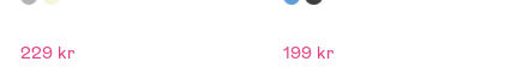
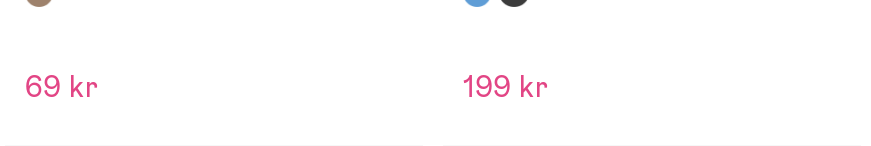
[20,40,76,64] 229 kr -> [25,67,99,107] 69 kr

